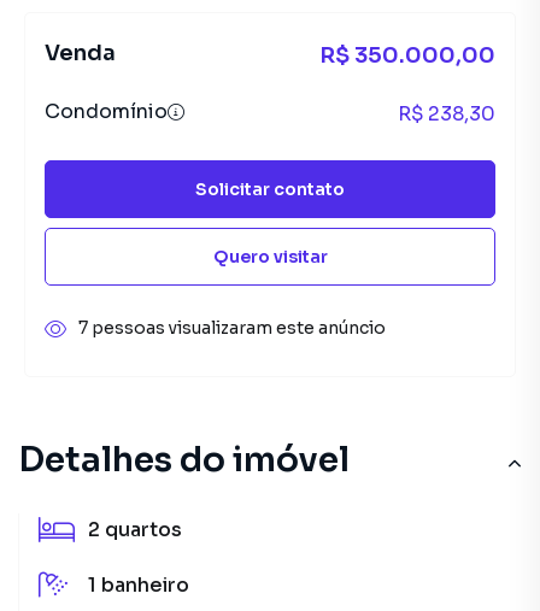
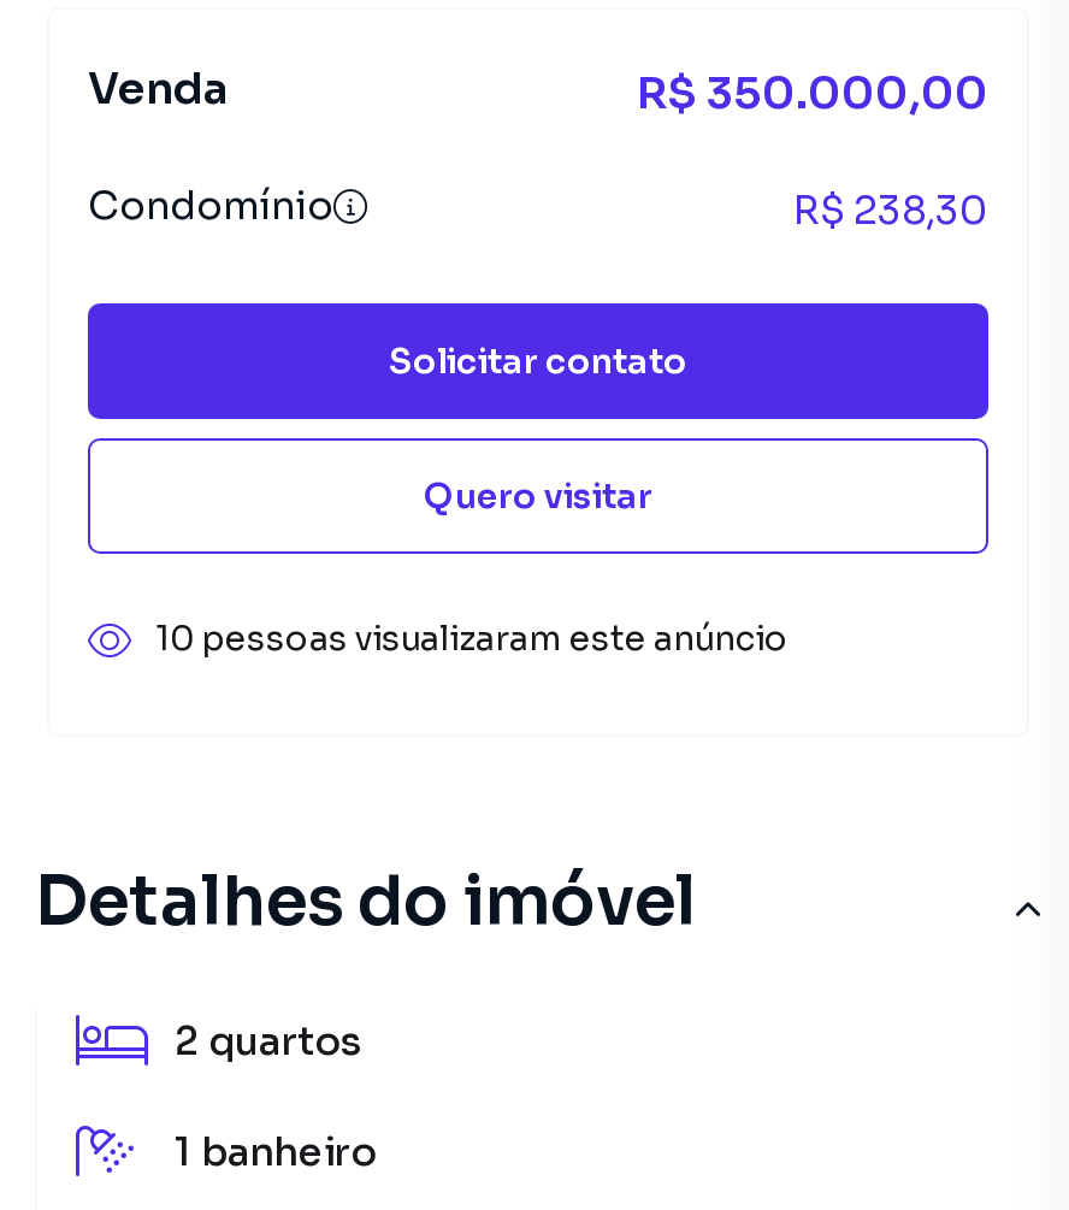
[78,317,386,339] 7 pessoas visualizaram este anúncio -> [155,616,789,660] 10 pessoas visualizaram este anúncio

